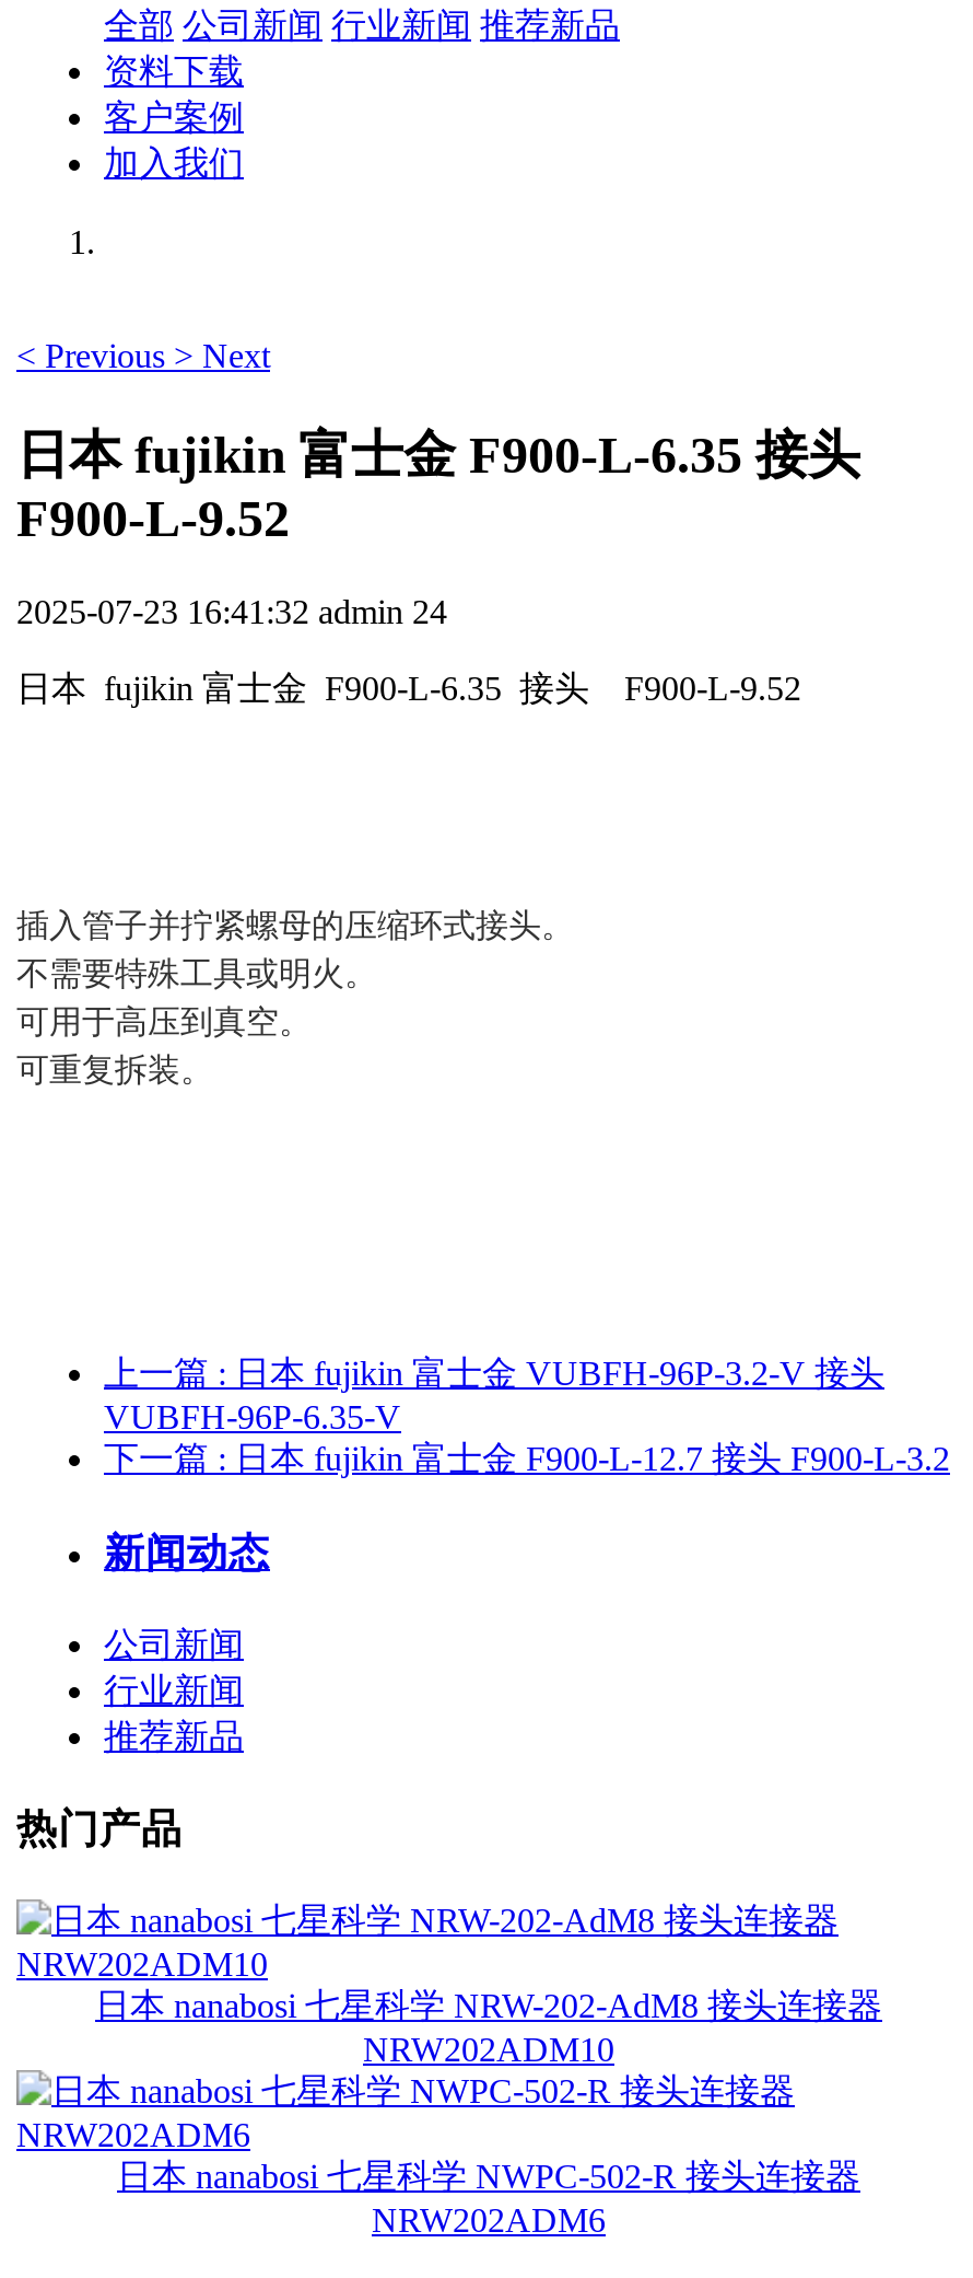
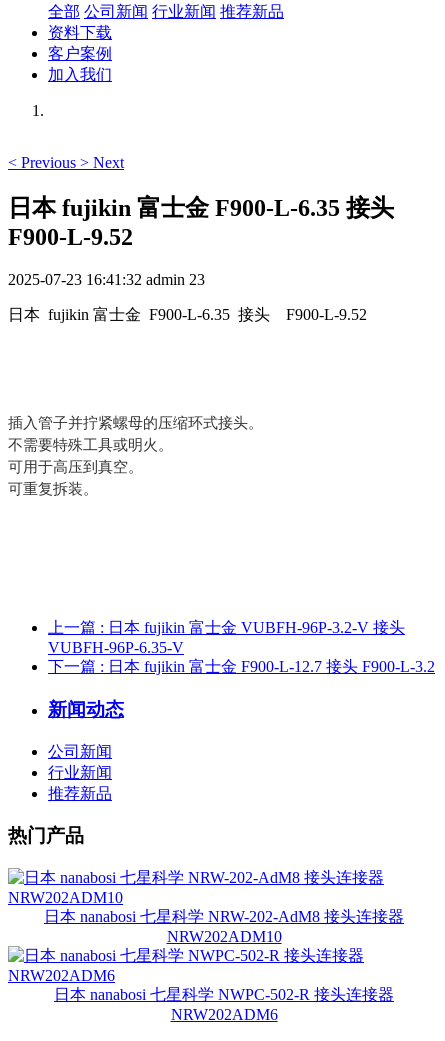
[16,593,447,630] 2025-07-23 16:41:32 admin 24 -> [8,271,205,288] 2025-07-23 16:41:32 admin 23

